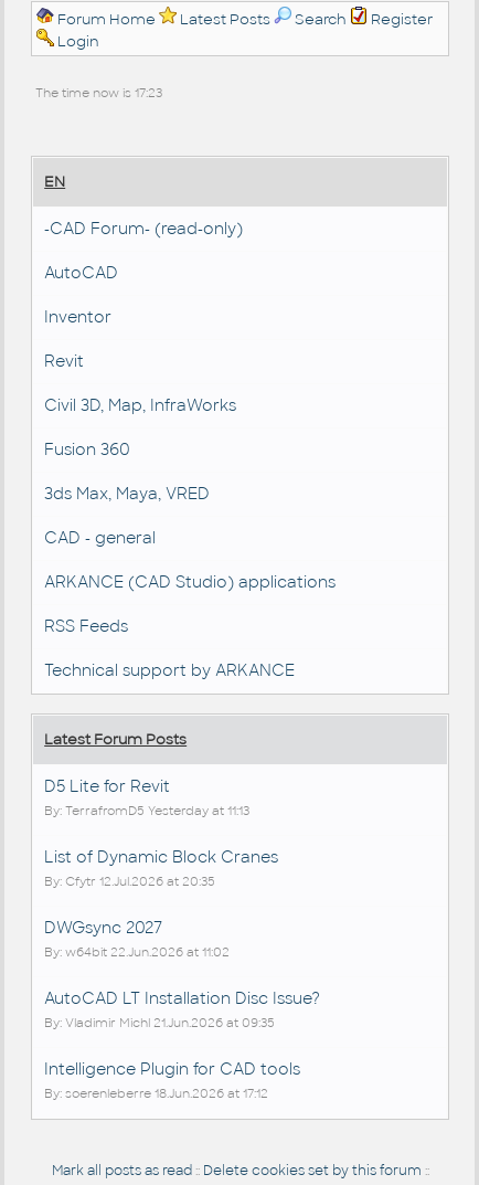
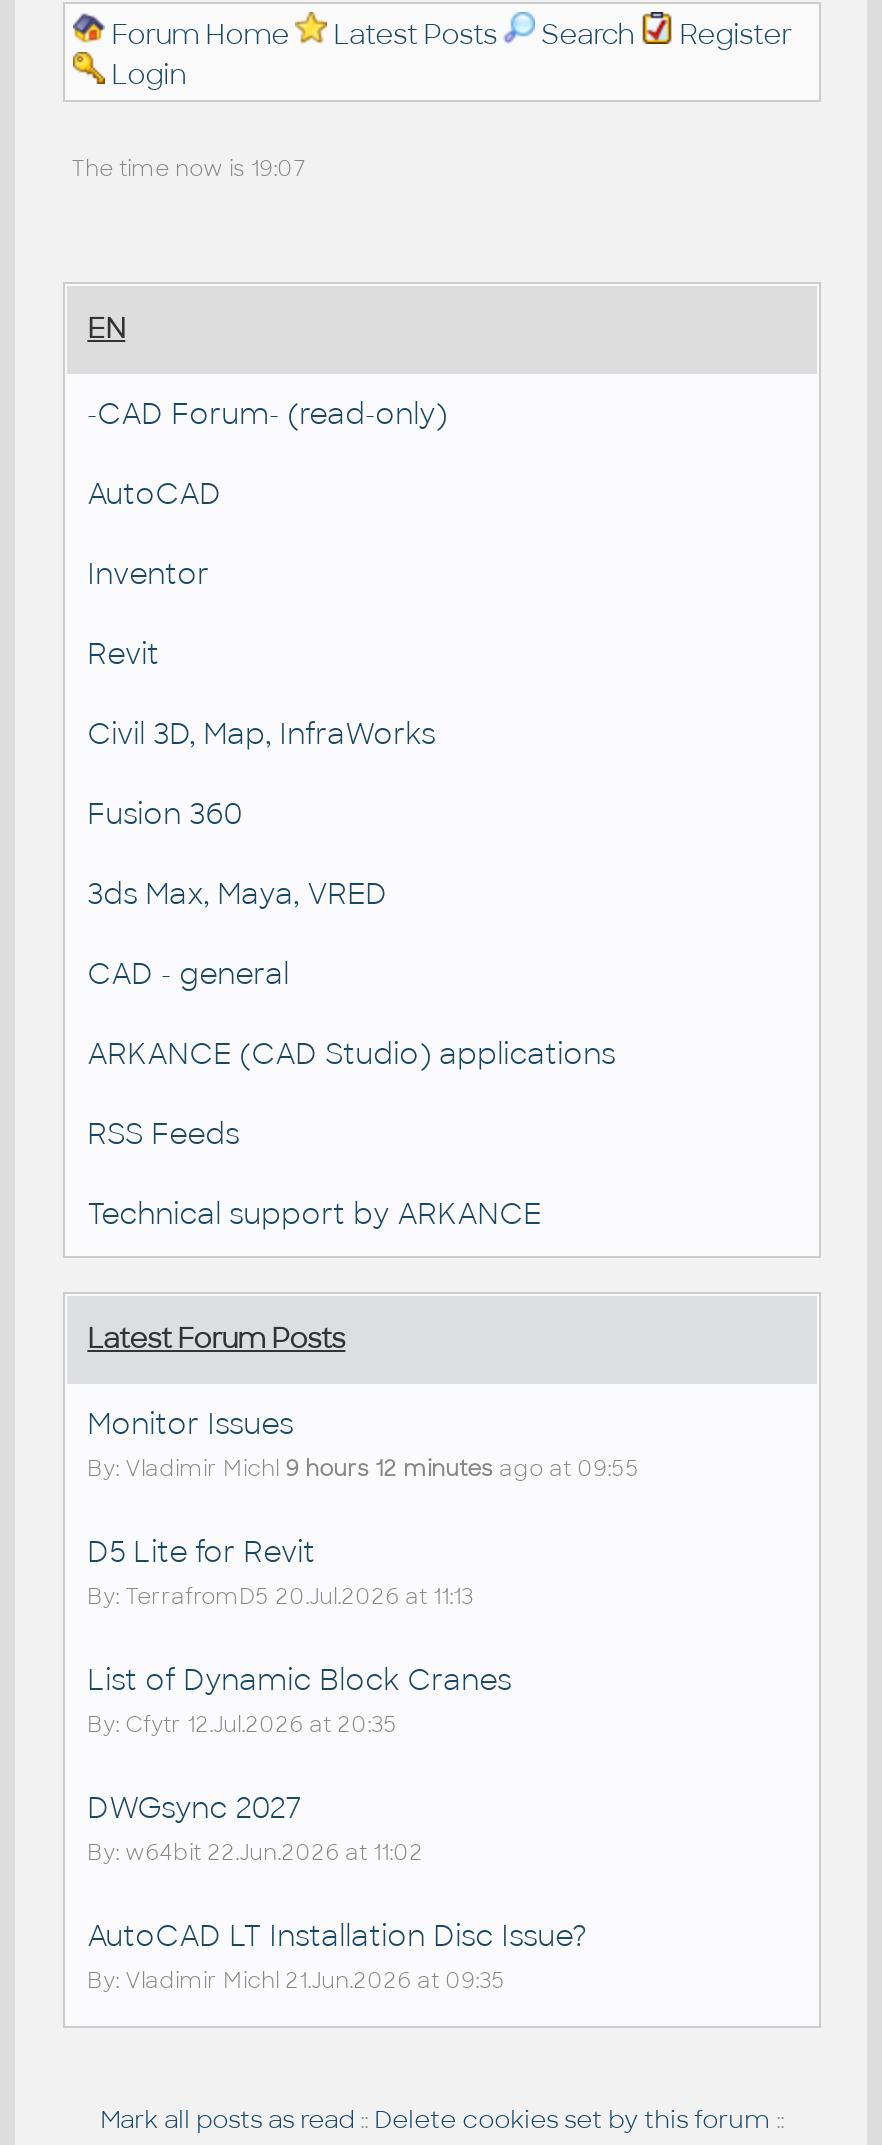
[36,85,162,100] The time now is 17:23 -> [71,154,305,182] The time now is 19:07
none -> [87,1406,639,1482] Monitor Issues | By: Vladimir Michl 9 hours 12 minutes ago at 09:55
moved [44,776,170,796] -> [87,1534,315,1570]: D5 Lite for Revit
[44,803,250,818] By: TerrafromD5 Yesterday at 11:13 -> [87,1582,473,1610] By: TerrafromD5 20.Jul.2026 at 11:13
moved [44,847,320,1030] -> [87,1662,587,1994]: List of Dynamic Block Cranes | By: Cfytr 12.Jul.2026 at 20:35 | DWGsync 2027 | By: w64bit 22.Jun.2026 at 11:02 | AutoCAD LT Installation Disc Issue? | By: Vladimir Michl 21.Jun.2026 at 09:35
[44,1059,300,1101] Intelligence Plugin for CAD tools | By: soerenleberre 18.Jun.2026 at 17:12 -> none

